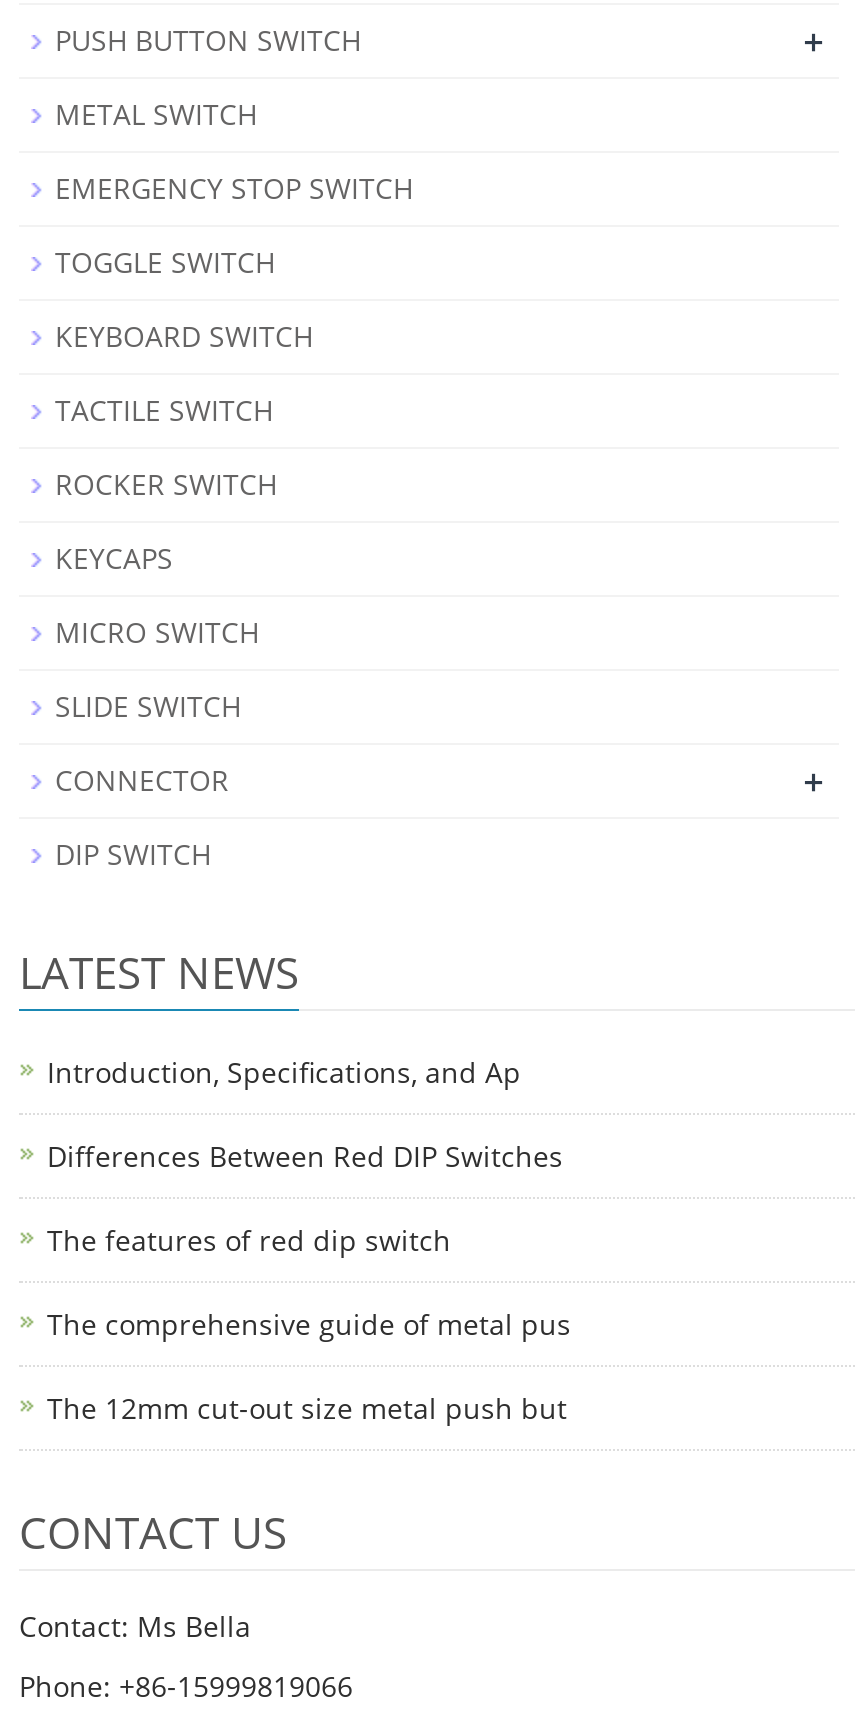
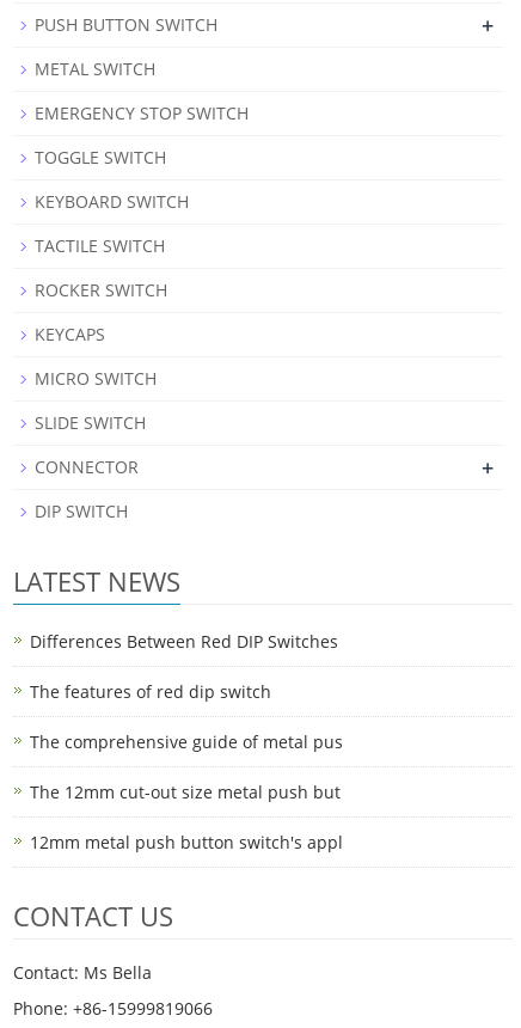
[47,1052,521,1090] Introduction, Specifications, and Ap -> none
moved [47,1136,571,1426] -> [30,629,343,803]: Differences Between Red DIP Switches | The features of red dip switch | The comprehensive guide of metal pus | The 12mm cut-out size metal push but
none -> [30,830,343,853] 12mm metal push button switch's appl

